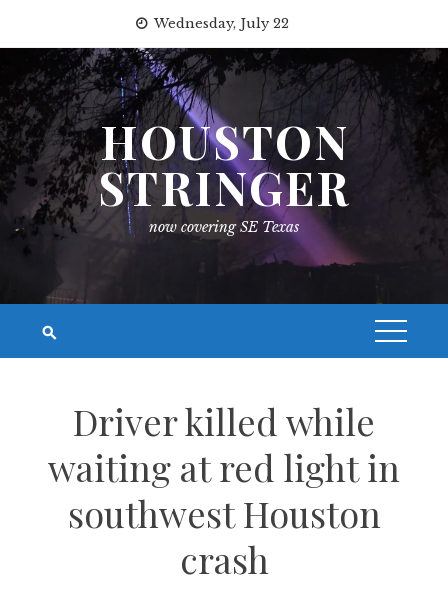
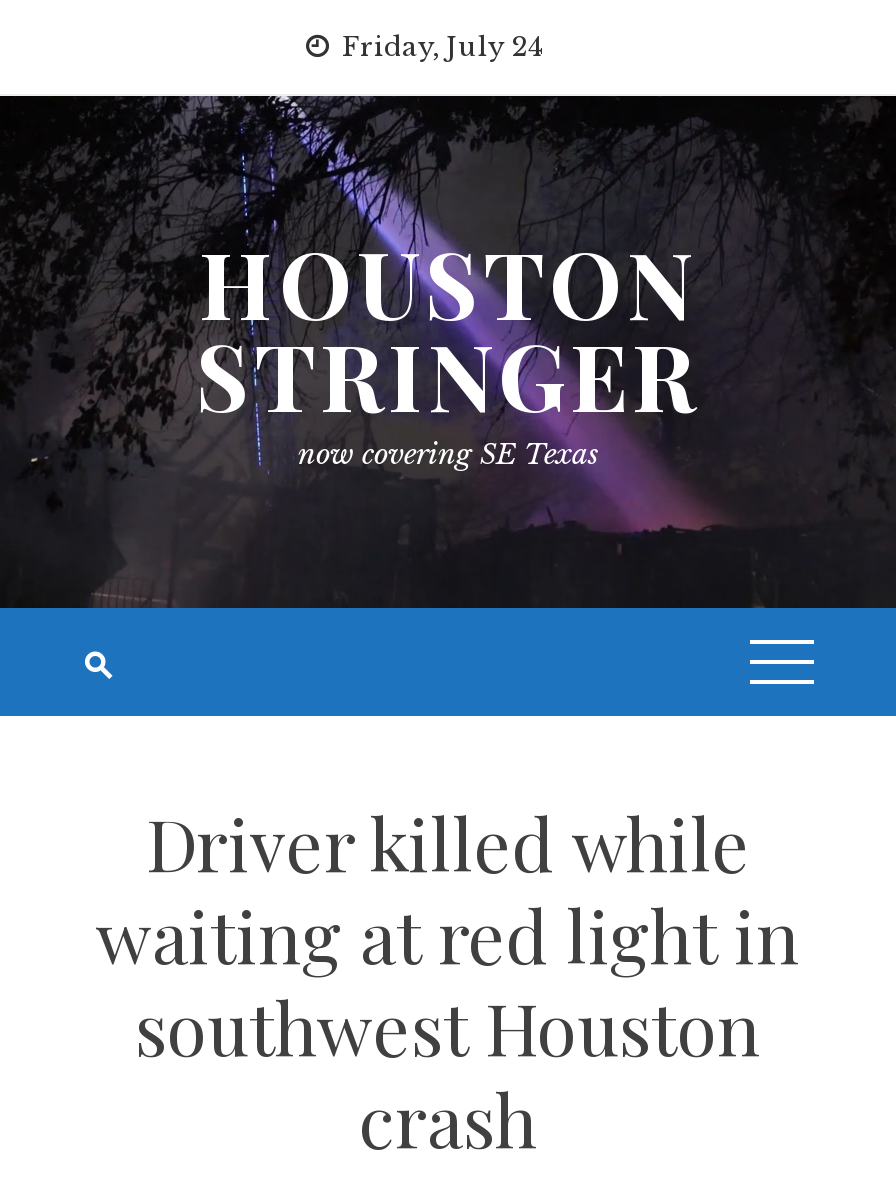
[153,15,288,32] Wednesday, July 22 -> [342,30,542,64] Friday, July 24

